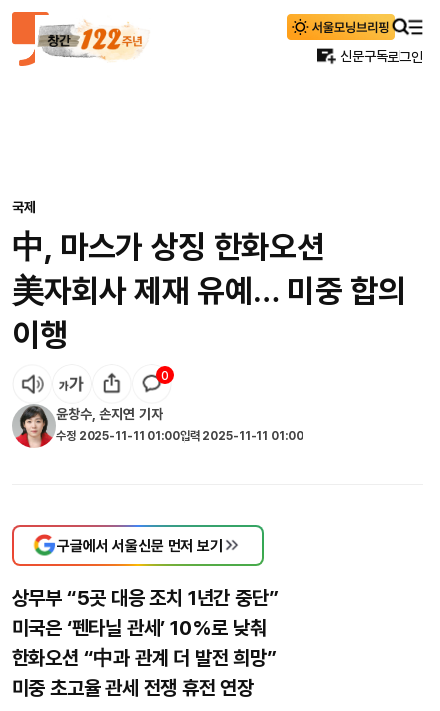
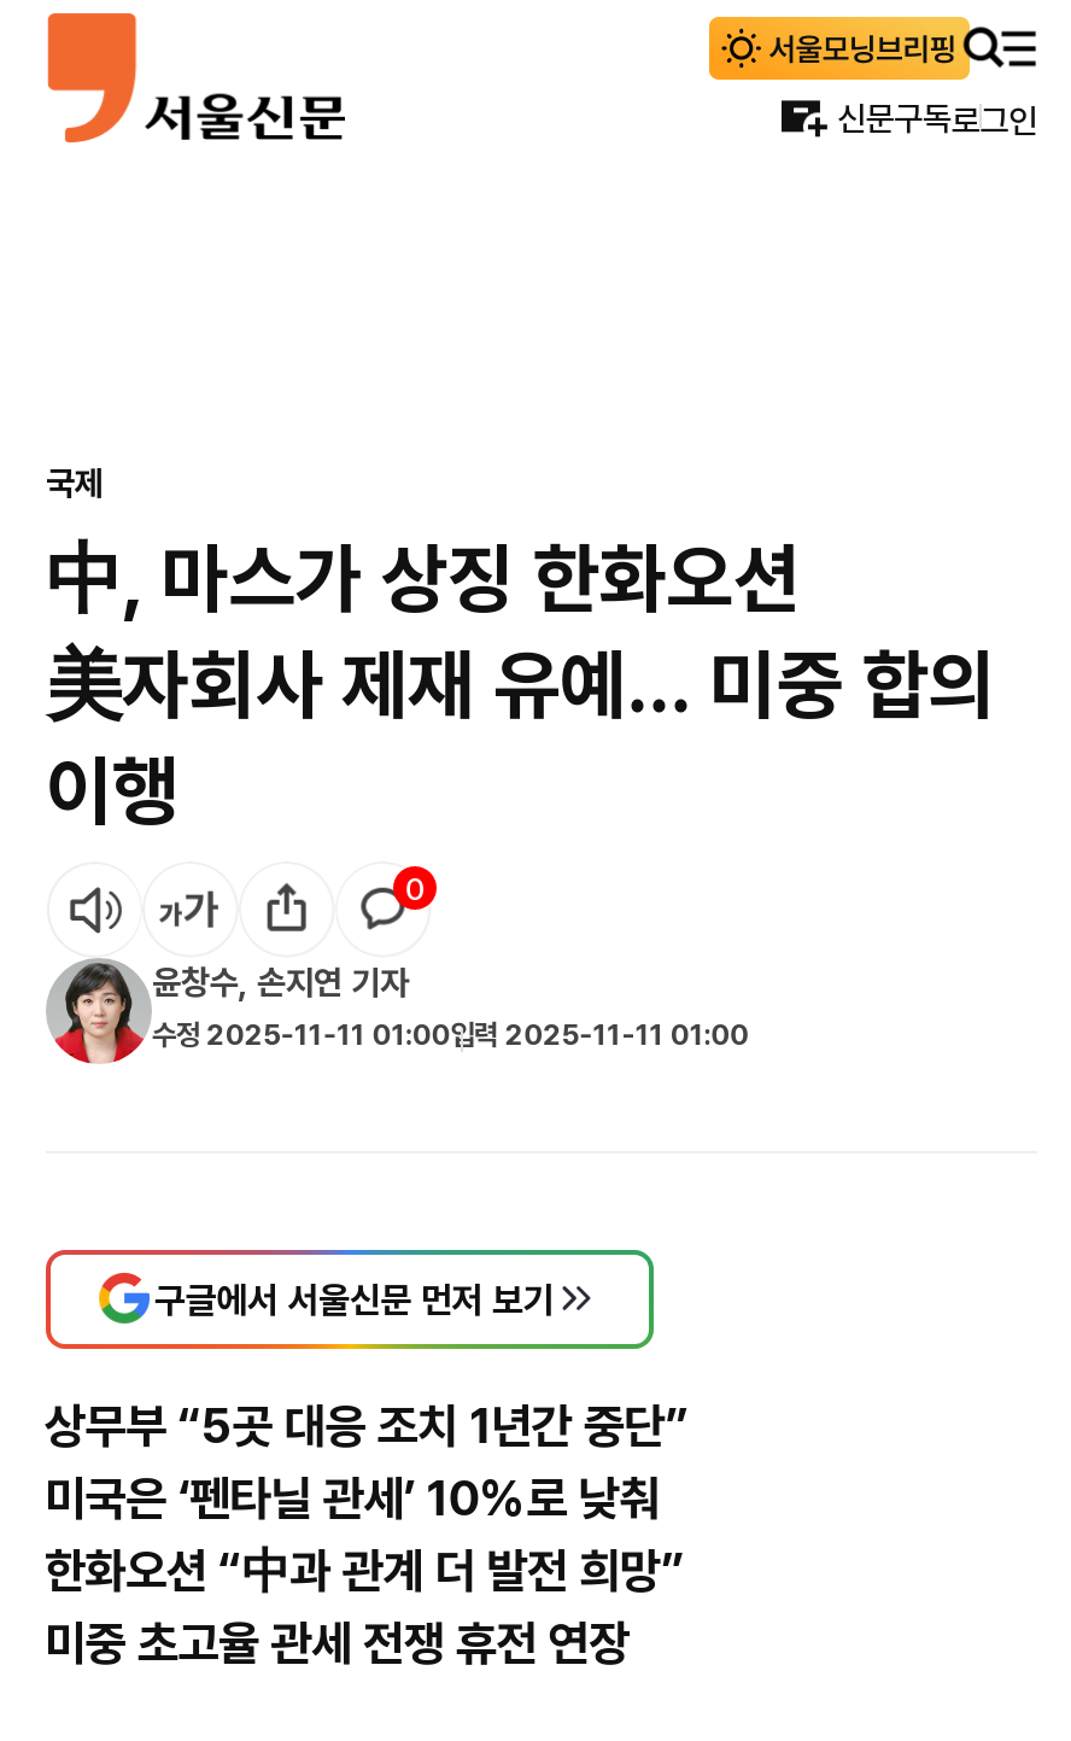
[34,15,144,65] [image] -> [53,12,362,142] [image]

